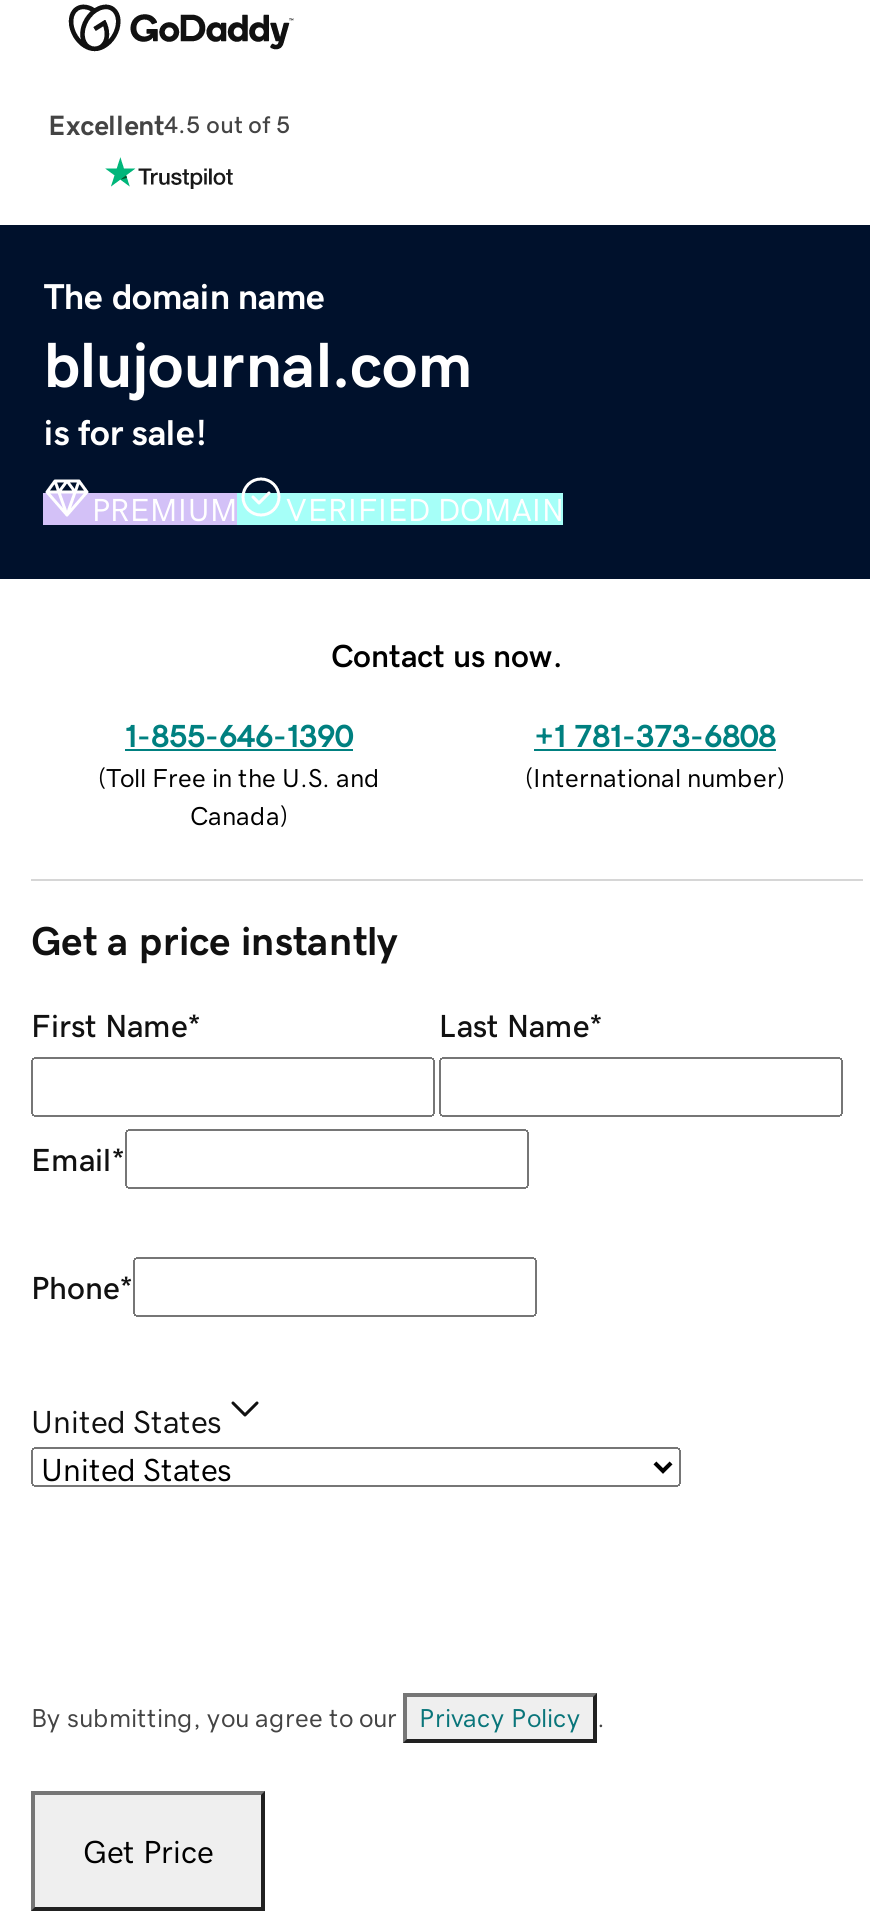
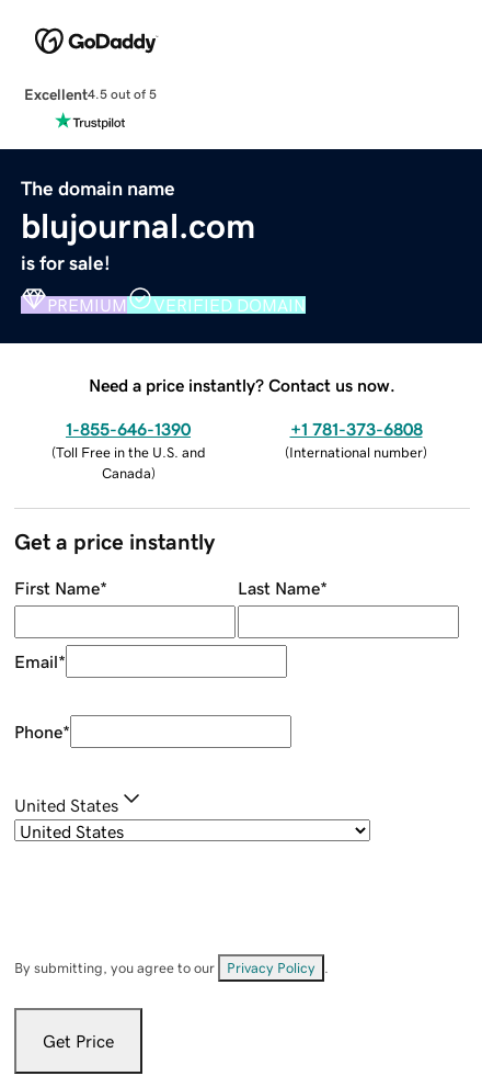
[331,638,563,670] Contact us now. -> [89,376,395,393] Need a price instantly? Contact us now.

